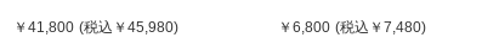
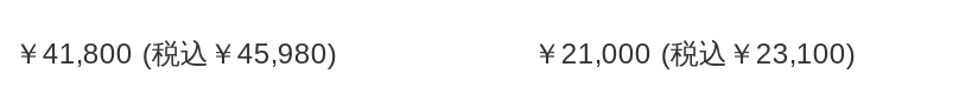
[279,19,427,36] ￥6,800 (税込￥7,480) -> [533,38,856,71] ￥21,000 (税込￥23,100)

